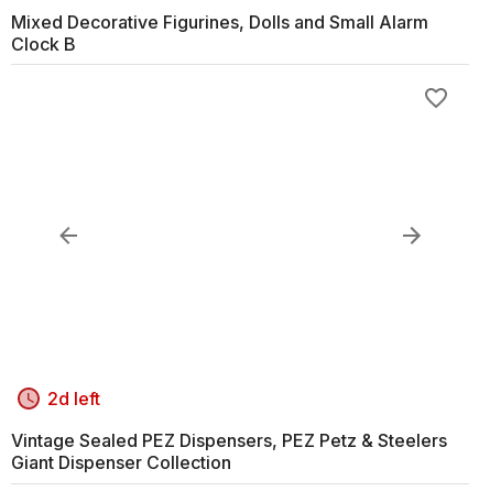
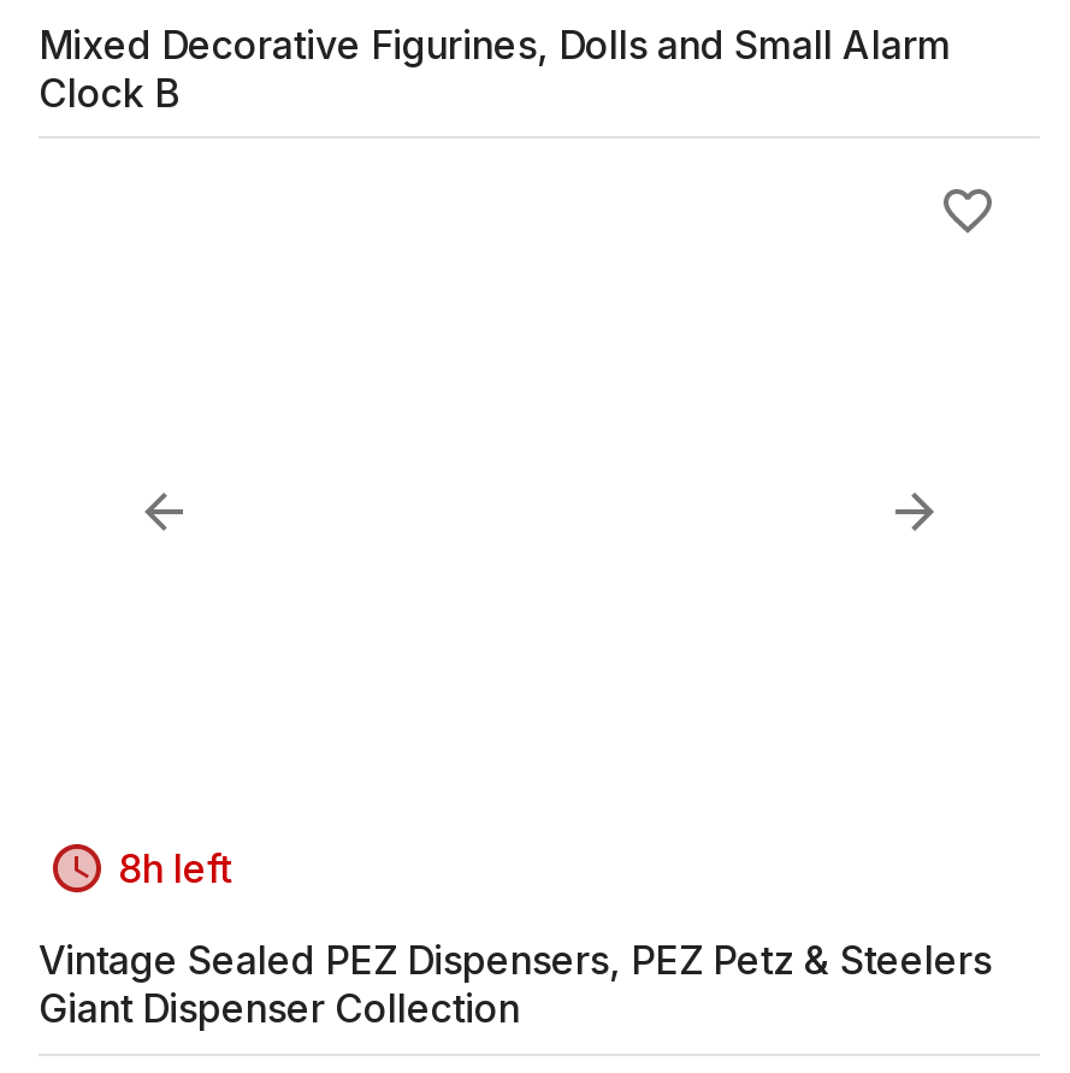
[47,388,100,410] 2d left -> [118,844,231,893] 8h left

